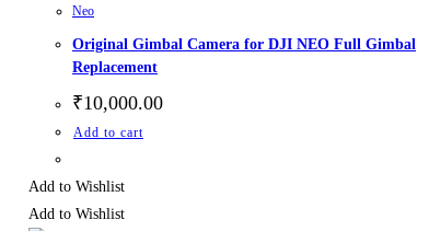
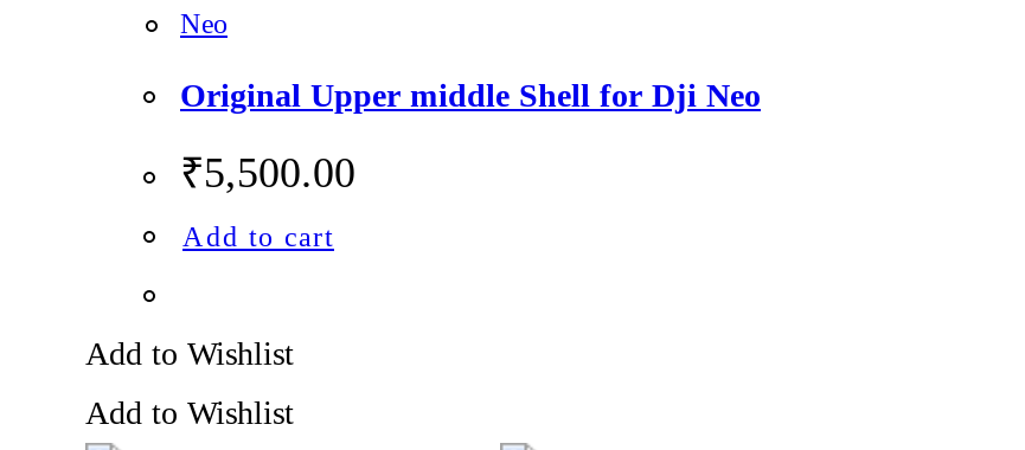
[72,36,416,75] Original Gimbal Camera for DJI NEO Full Gimbal | Replacement -> [180,77,761,112] Original Upper middle Shell for Dji Neo
[72,92,163,114] ₹10,000.00 -> [180,149,355,197] ₹5,500.00

